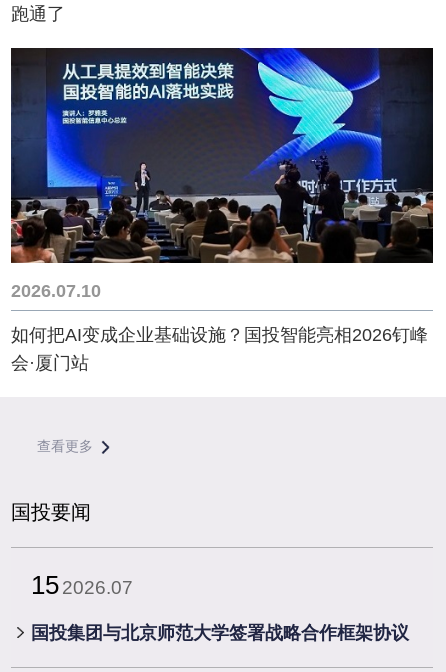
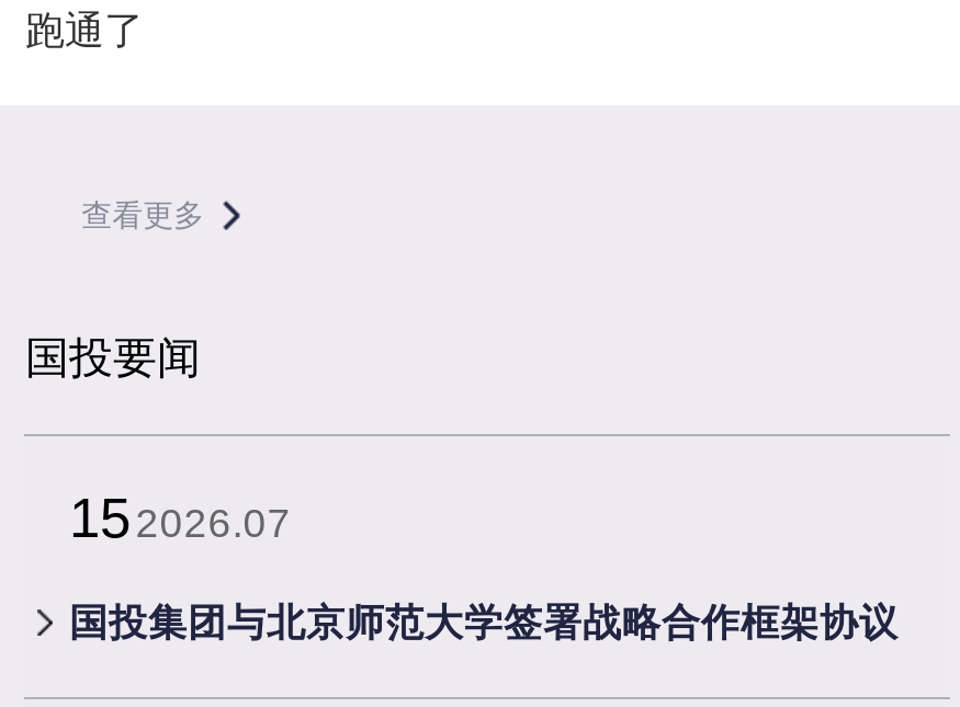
[10,47,434,373] [image] | 2026.07.10 | 如何把AI变成企业基础设施？国投智能亮相2026钉峰 | 会·厦门站 -> none

